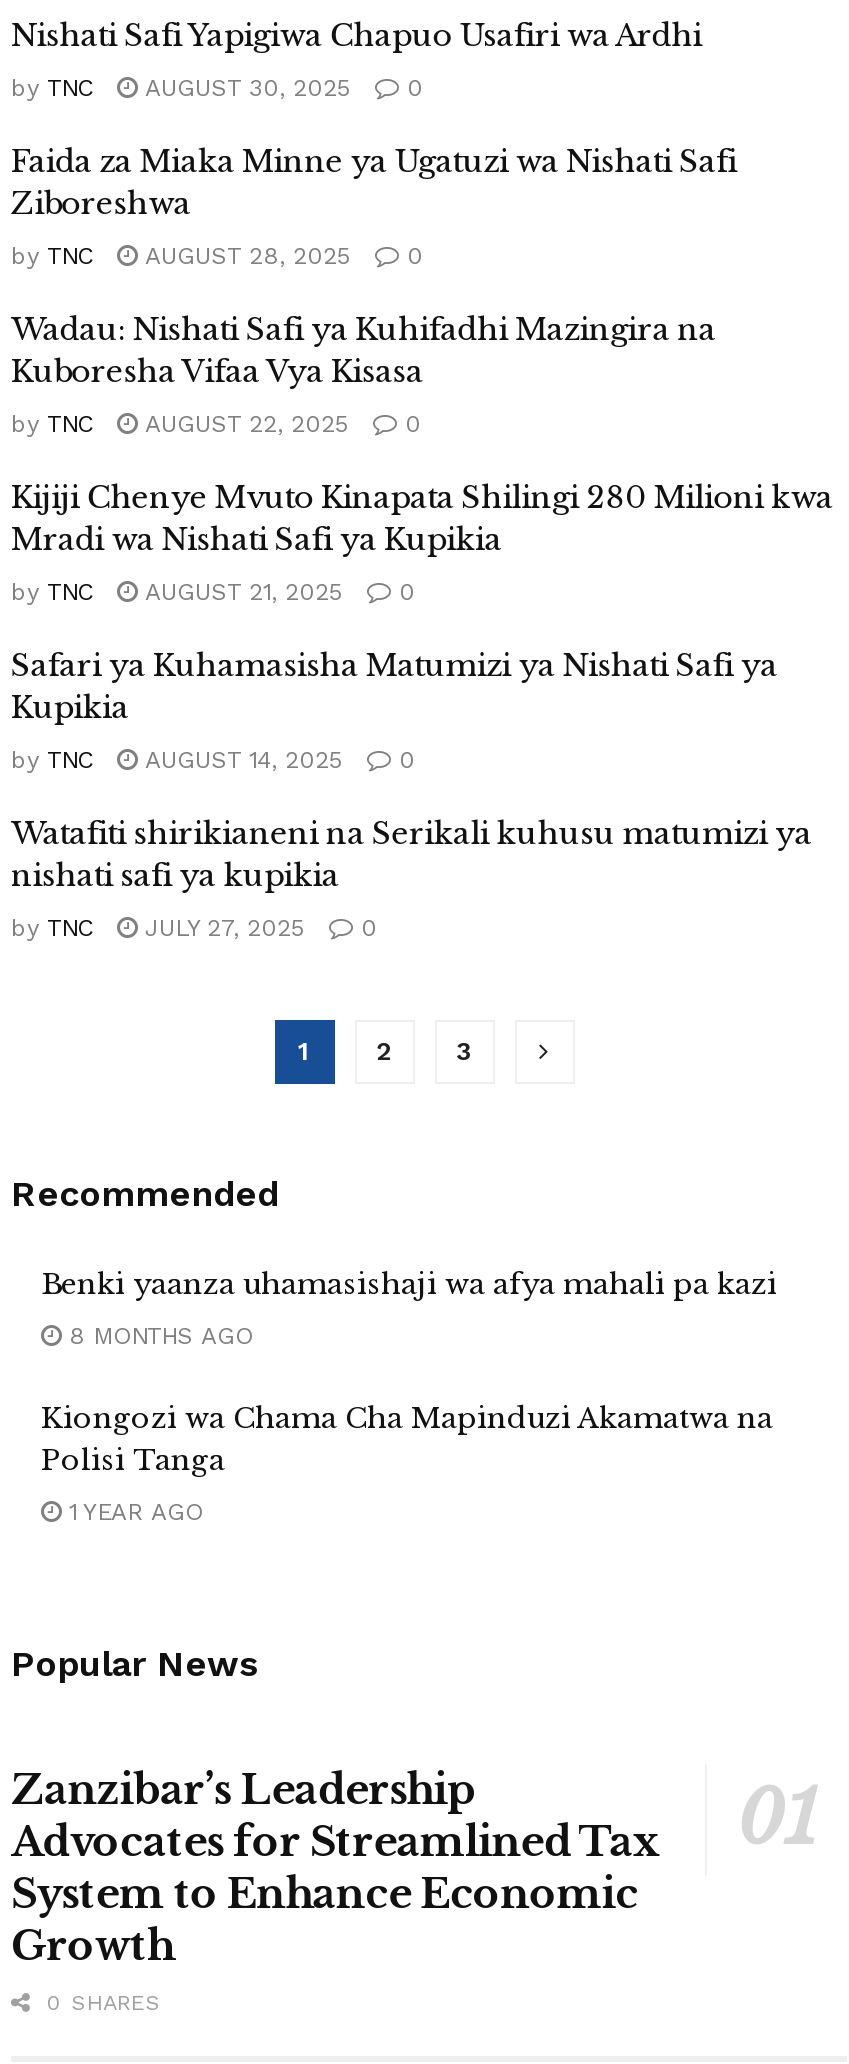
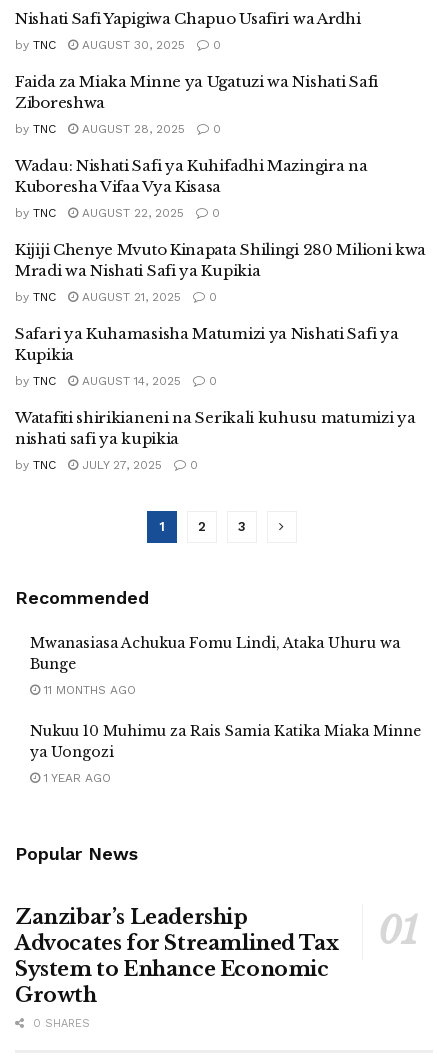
[41,1266,777,1302] Benki yaanza uhamasishaji wa afya mahali pa kazi -> [30,634,400,673] Mwanasiasa Achukua Fomu Lindi, Ataka Uhuru wa | Bunge
[61,1322,253,1350] 8 MONTHS AGO -> [40,683,136,697] 11 MONTHS AGO
[41,1400,773,1478] Kiongozi wa Chama Cha Mapinduzi Akamatwa na | Polisi Tanga -> [30,722,421,761] Nukuu 10 Muhimu za Rais Samia Katika Miaka Minne | ya Uongozi

